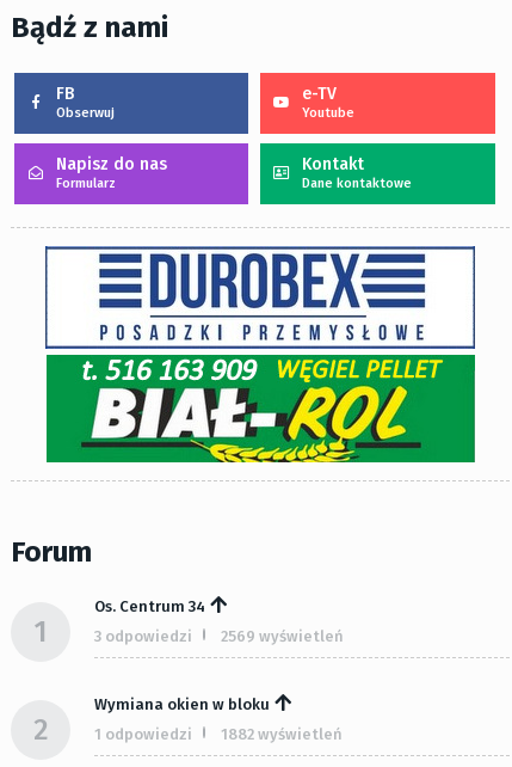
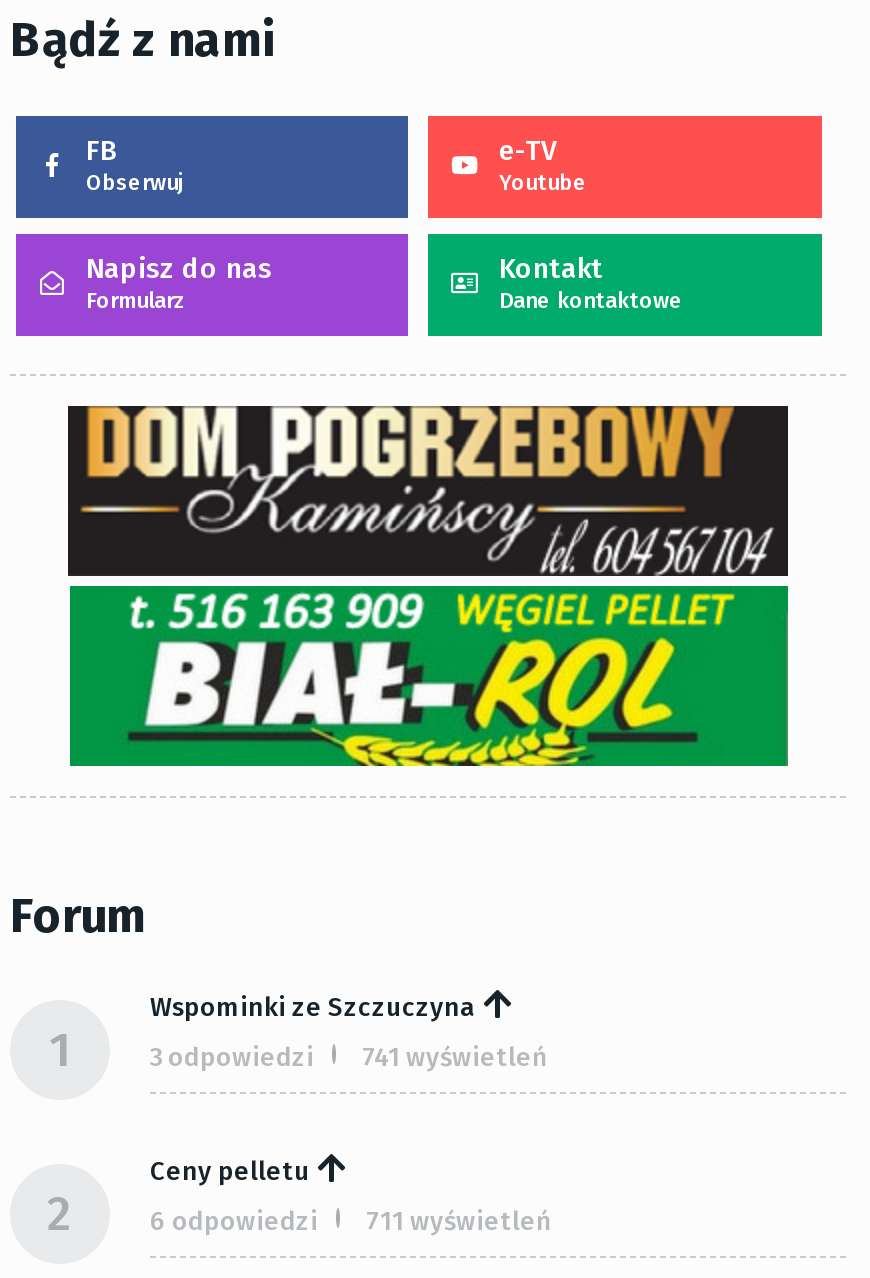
[45,245,475,350] [image] -> [68,404,788,578] [image]
[94,597,205,615] Os. Centrum 34 -> [150,992,476,1022] Wspominki ze Szczuczyna
[94,627,344,645] 3 odpowiedzi 2569 wyświetleń -> [150,1042,548,1072] 3 odpowiedzi 741 wyświetleń
[94,695,270,713] Wymiana okien w bloku -> [150,1156,310,1186] Ceny pelletu
[94,725,343,743] 1 odpowiedzi | 1882 wyświetleń -> [150,1206,552,1236] 6 odpowiedzi | 711 wyświetleń

